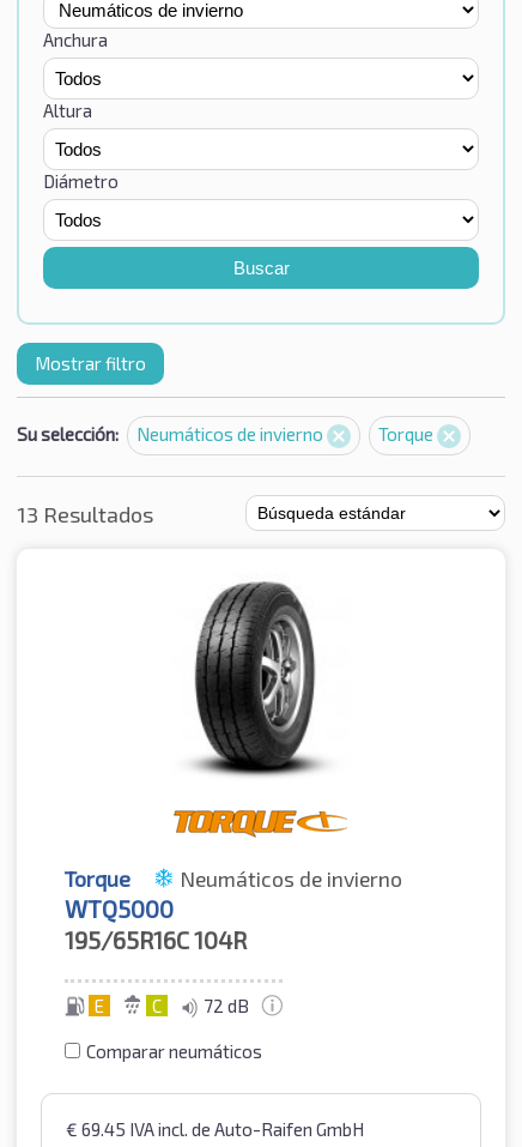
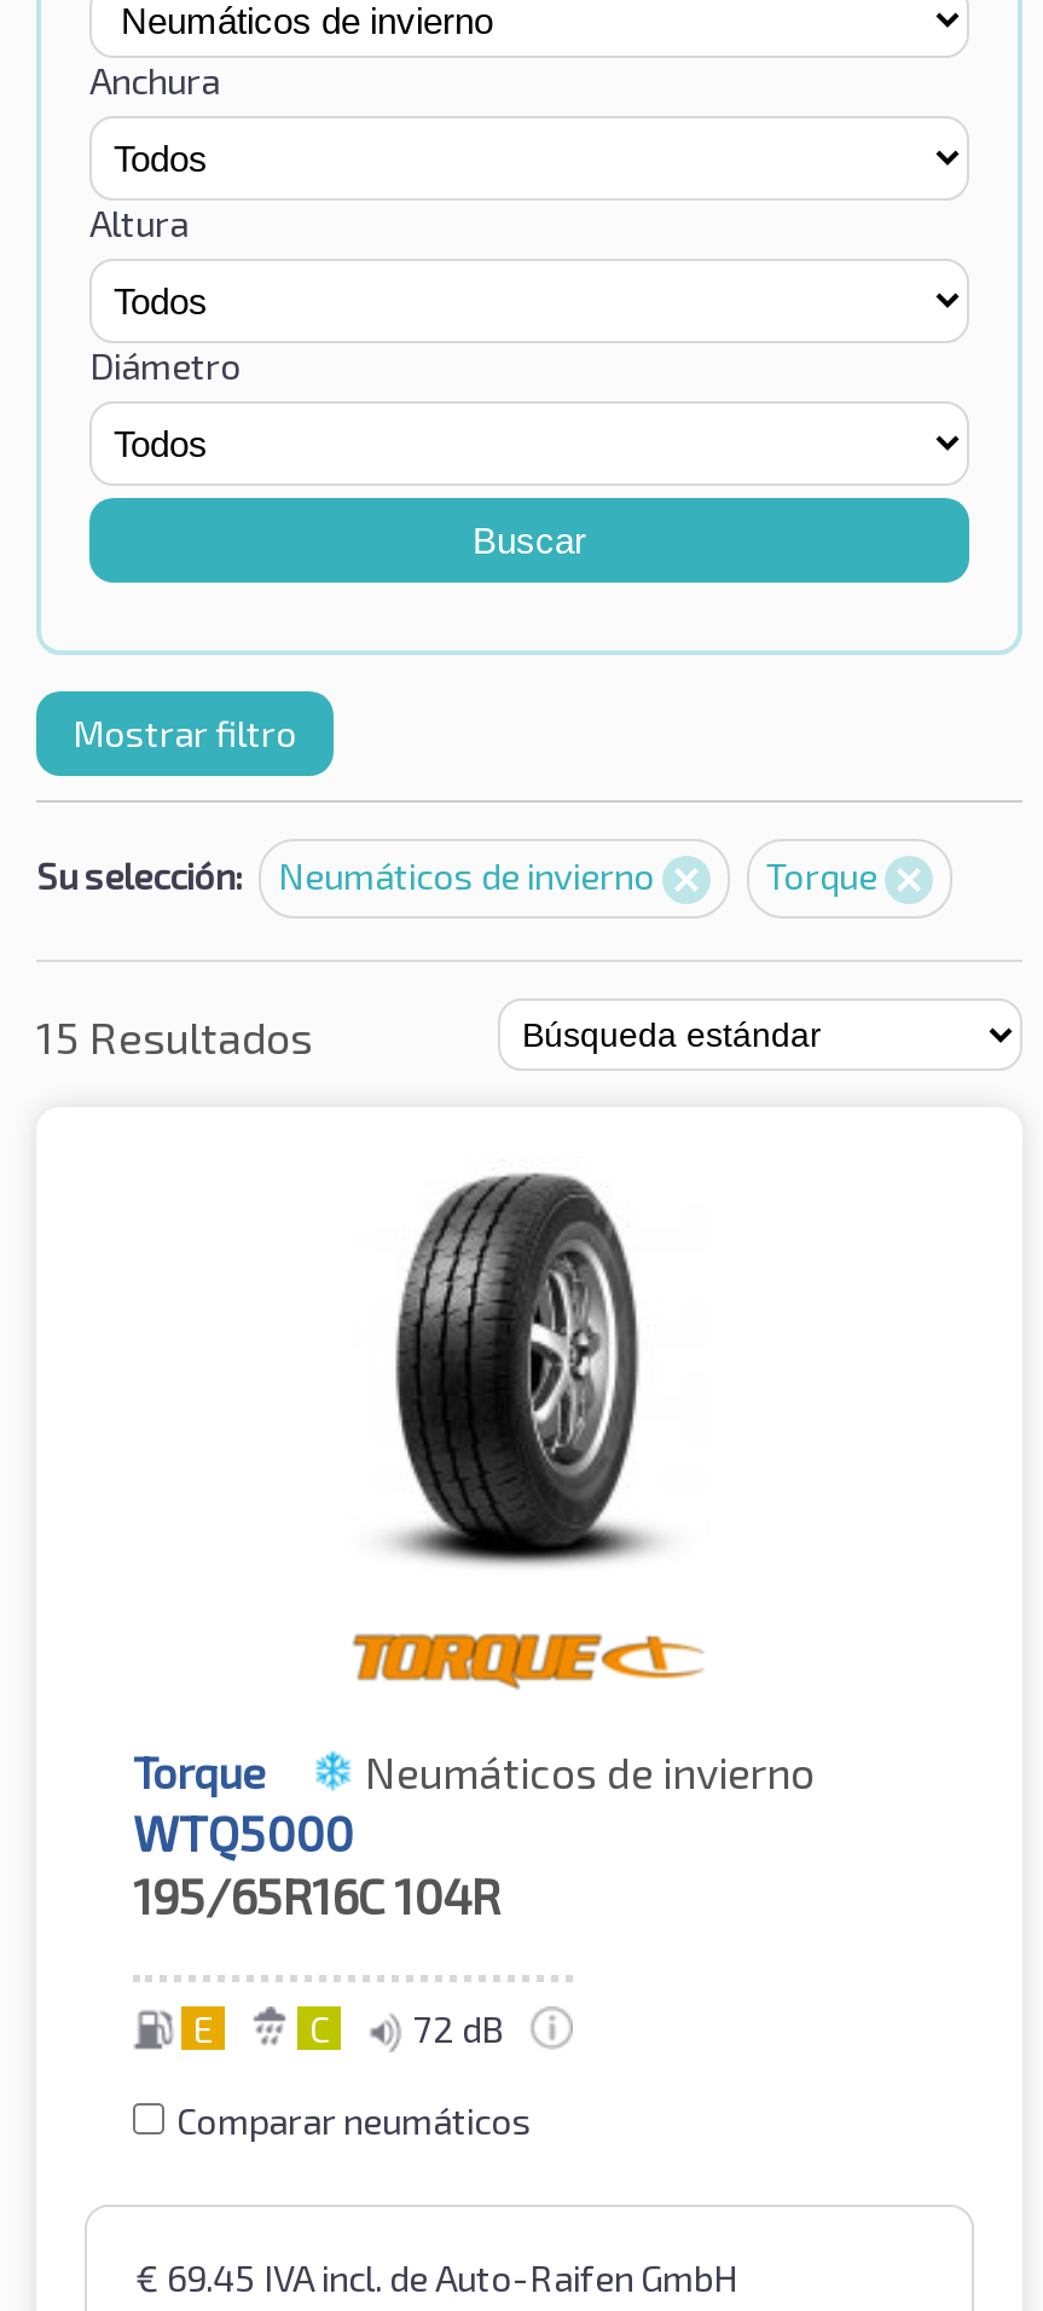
[17,501,153,528] 13 Resultados -> [36,1011,312,1064] 15 Resultados

